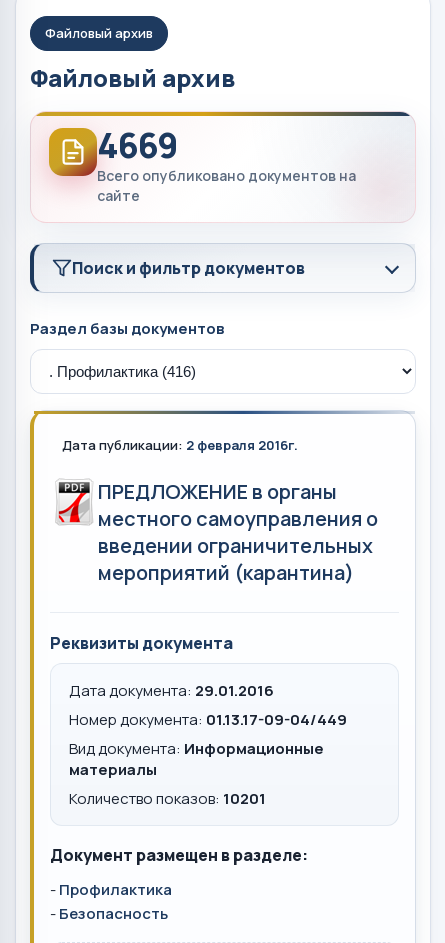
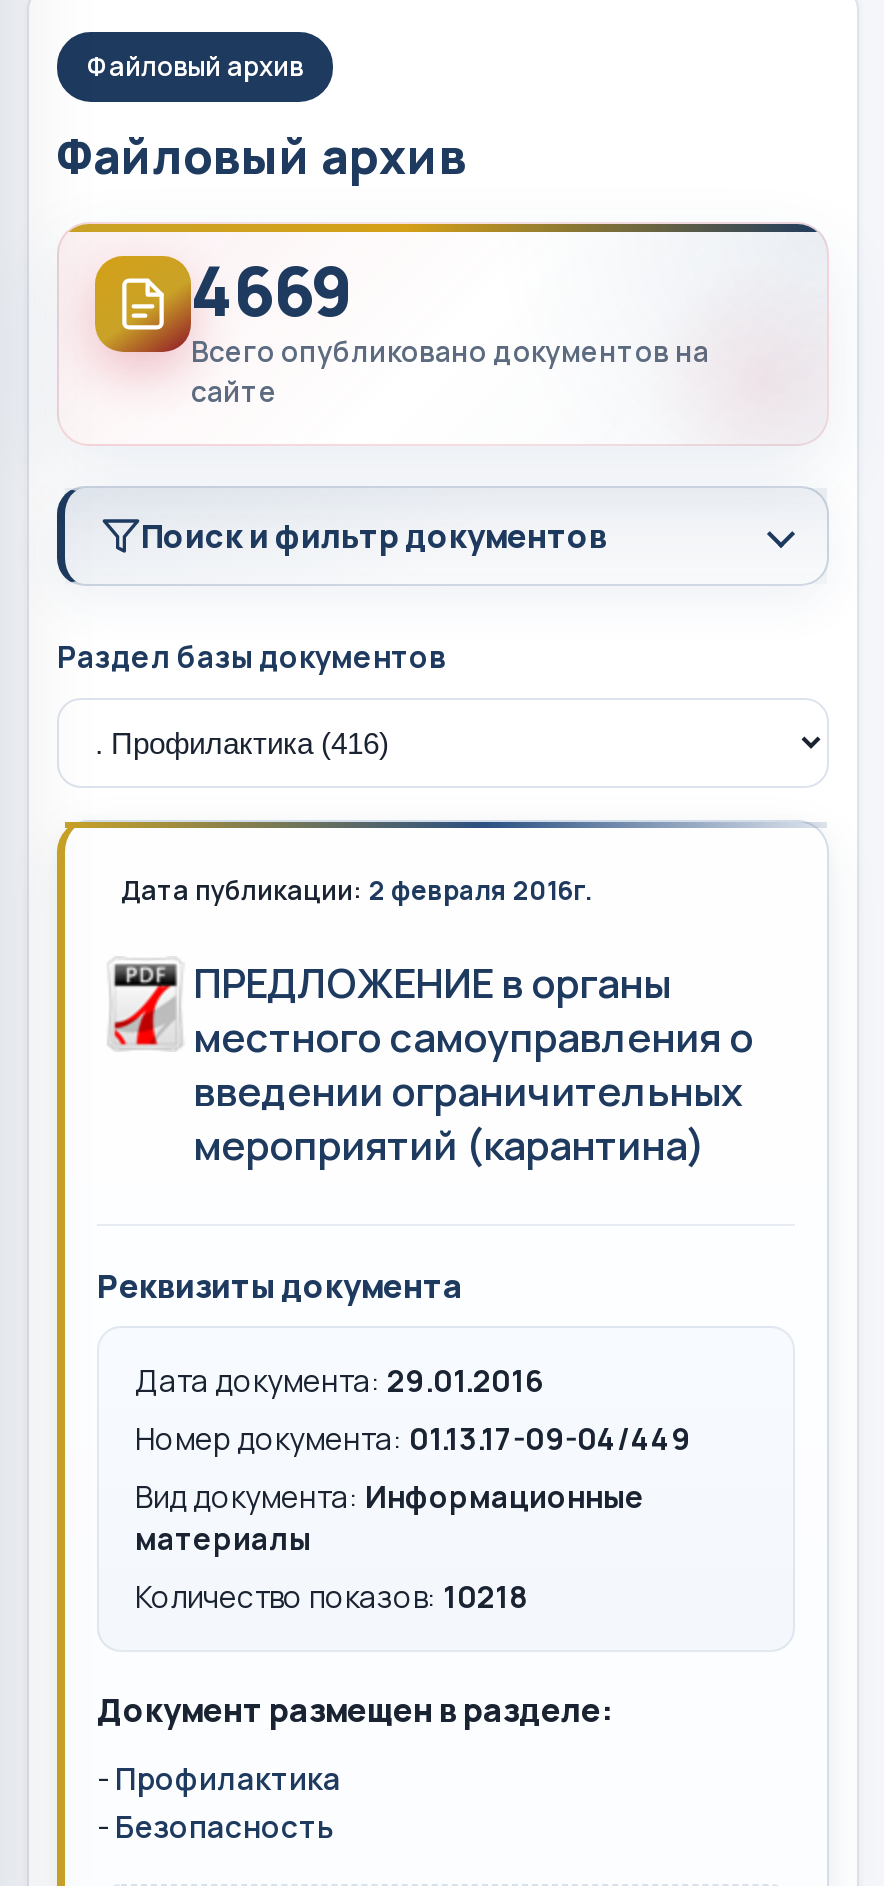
[69,788,266,809] Количество показов: 10201 -> [135,1576,527,1618] Количество показов: 10218

